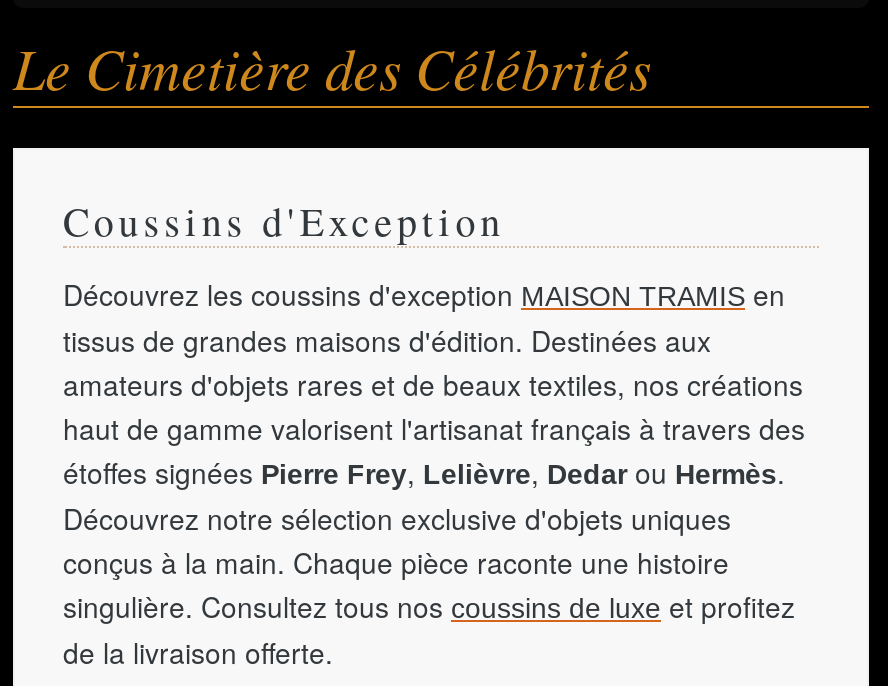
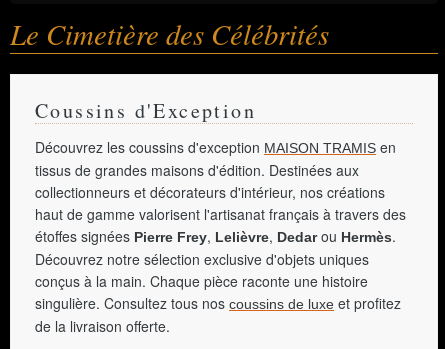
[63,364,803,404] amateurs d'objets rares et de beaux textiles, nos créations -> [35,182,385,202] collectionneurs et décorateurs d'intérieur, nos créations

